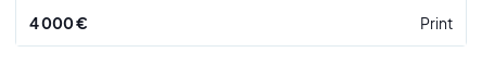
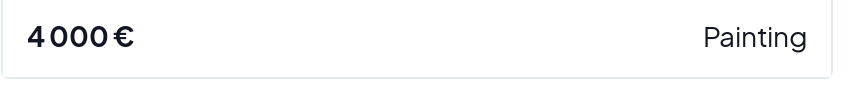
[420,13,453,32] Print -> [703,17,807,53] Painting

